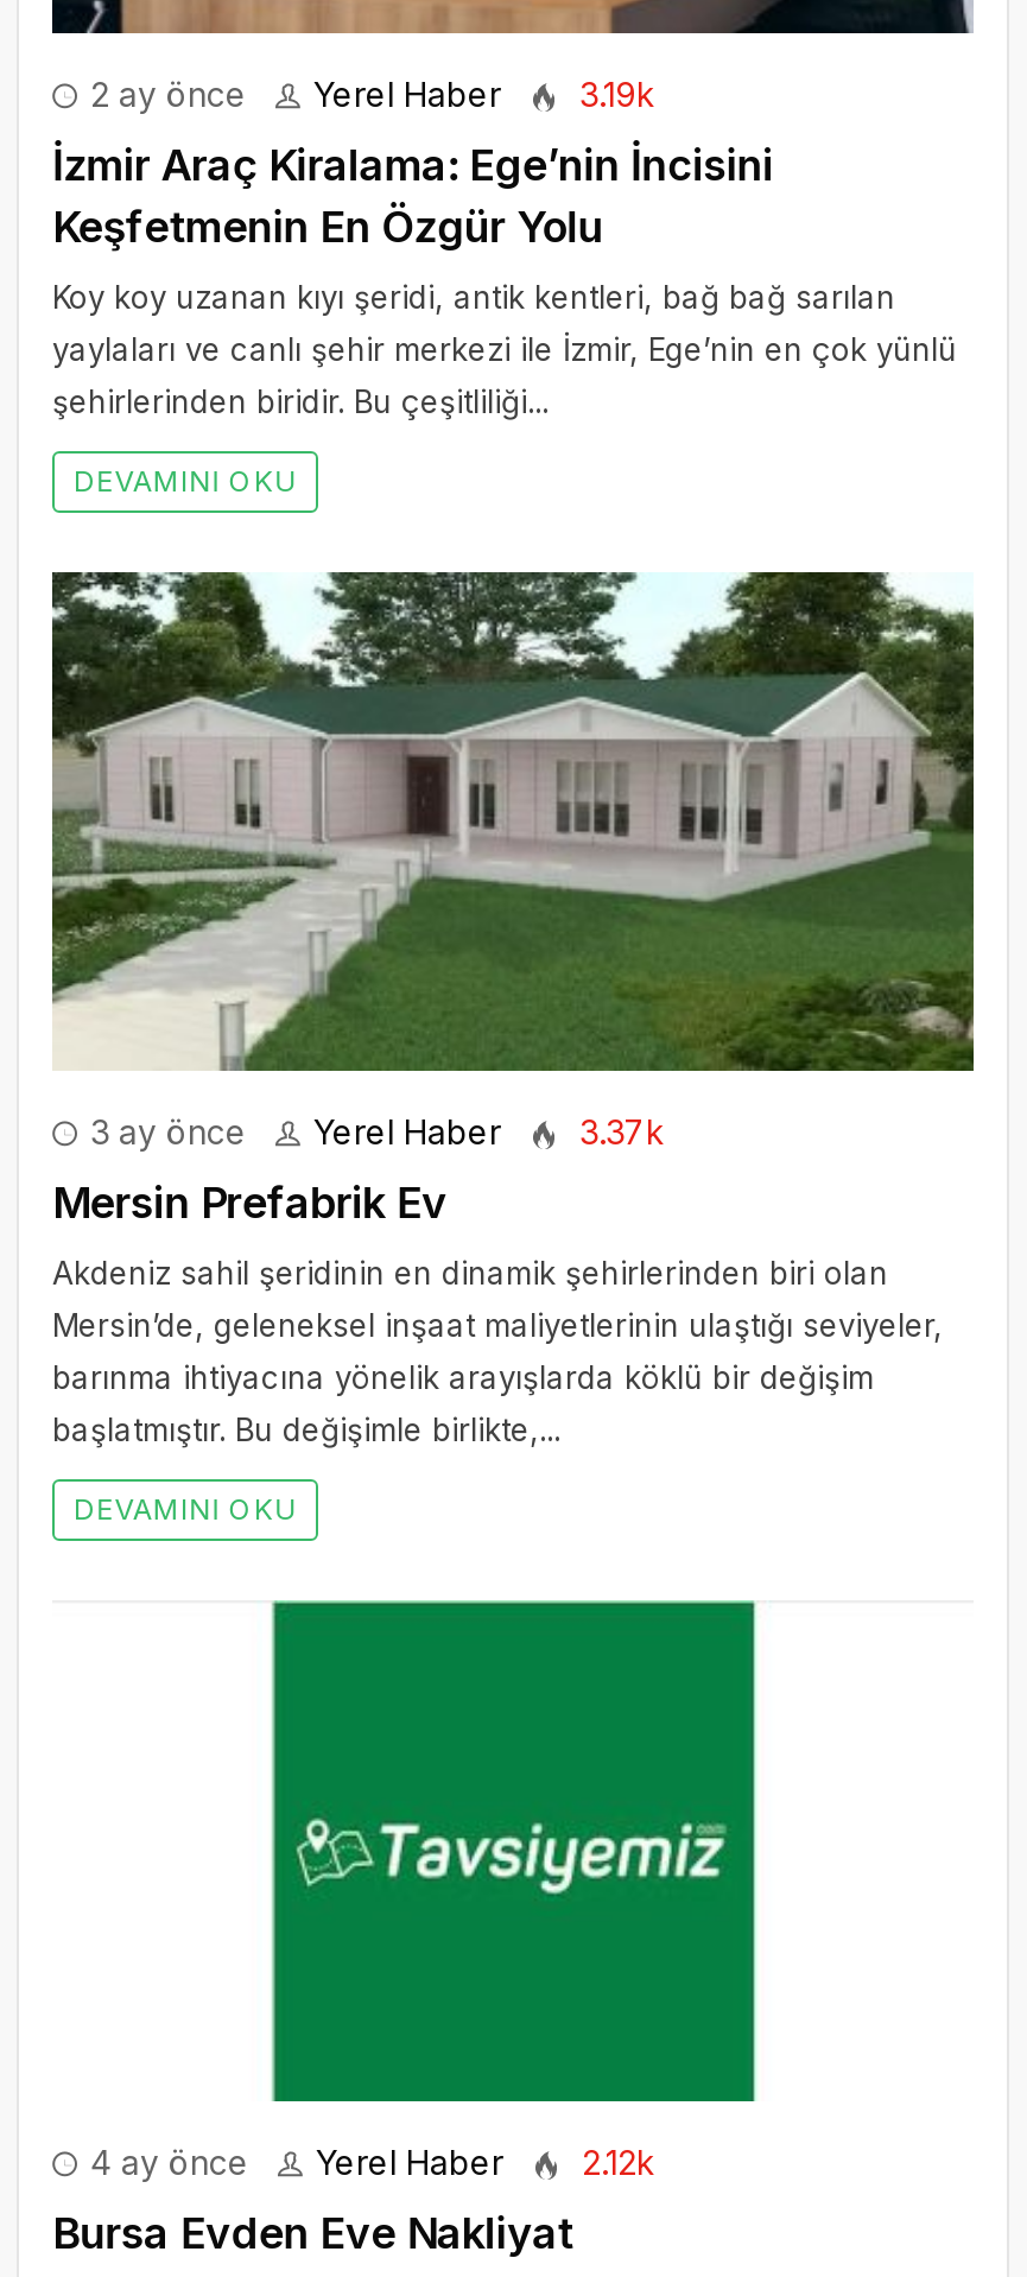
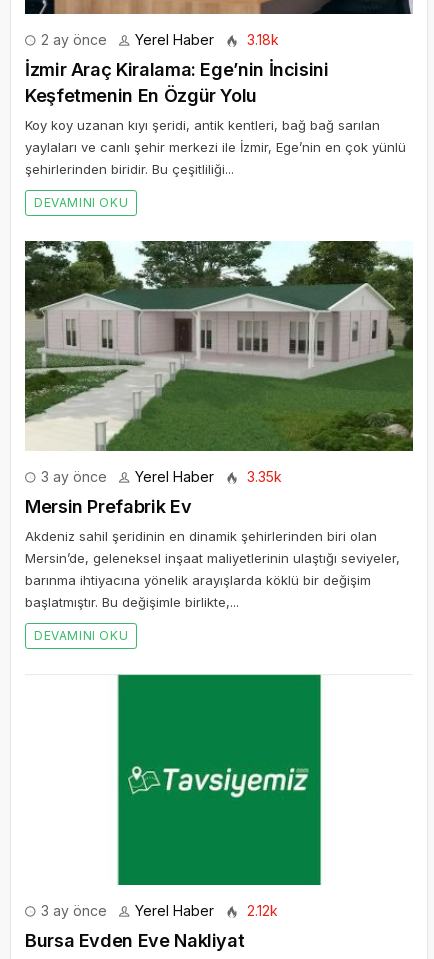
[81,74,655,114] 2 ay önce Yerel Haber 3.19k -> [37,31,279,48] 2 ay önce Yerel Haber 3.18k
[81,1112,665,1152] 3 ay önce Yerel Haber 3.37k -> [37,468,282,485] 3 ay önce Yerel Haber 3.35k
[81,2141,655,2181] 4 ay önce Yerel Haber 2.12k -> [37,902,278,919] 3 ay önce Yerel Haber 2.12k

